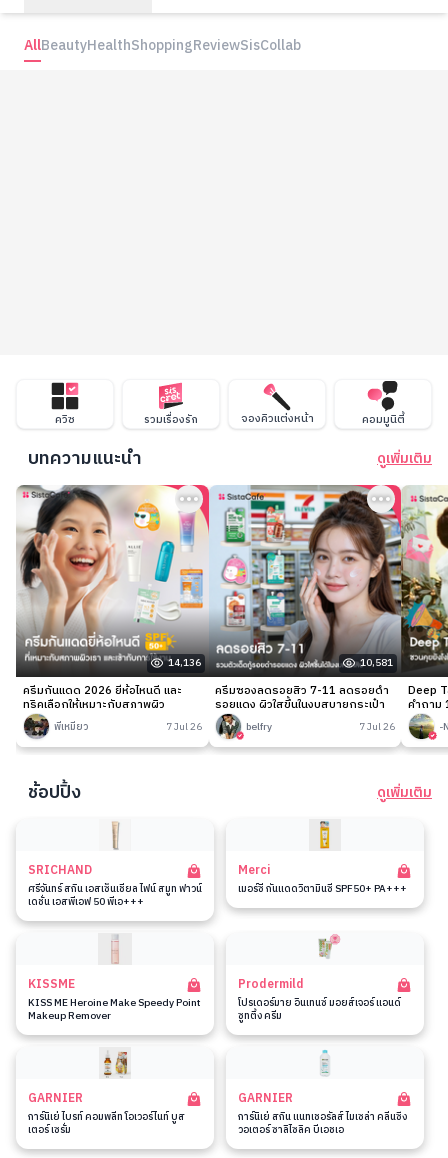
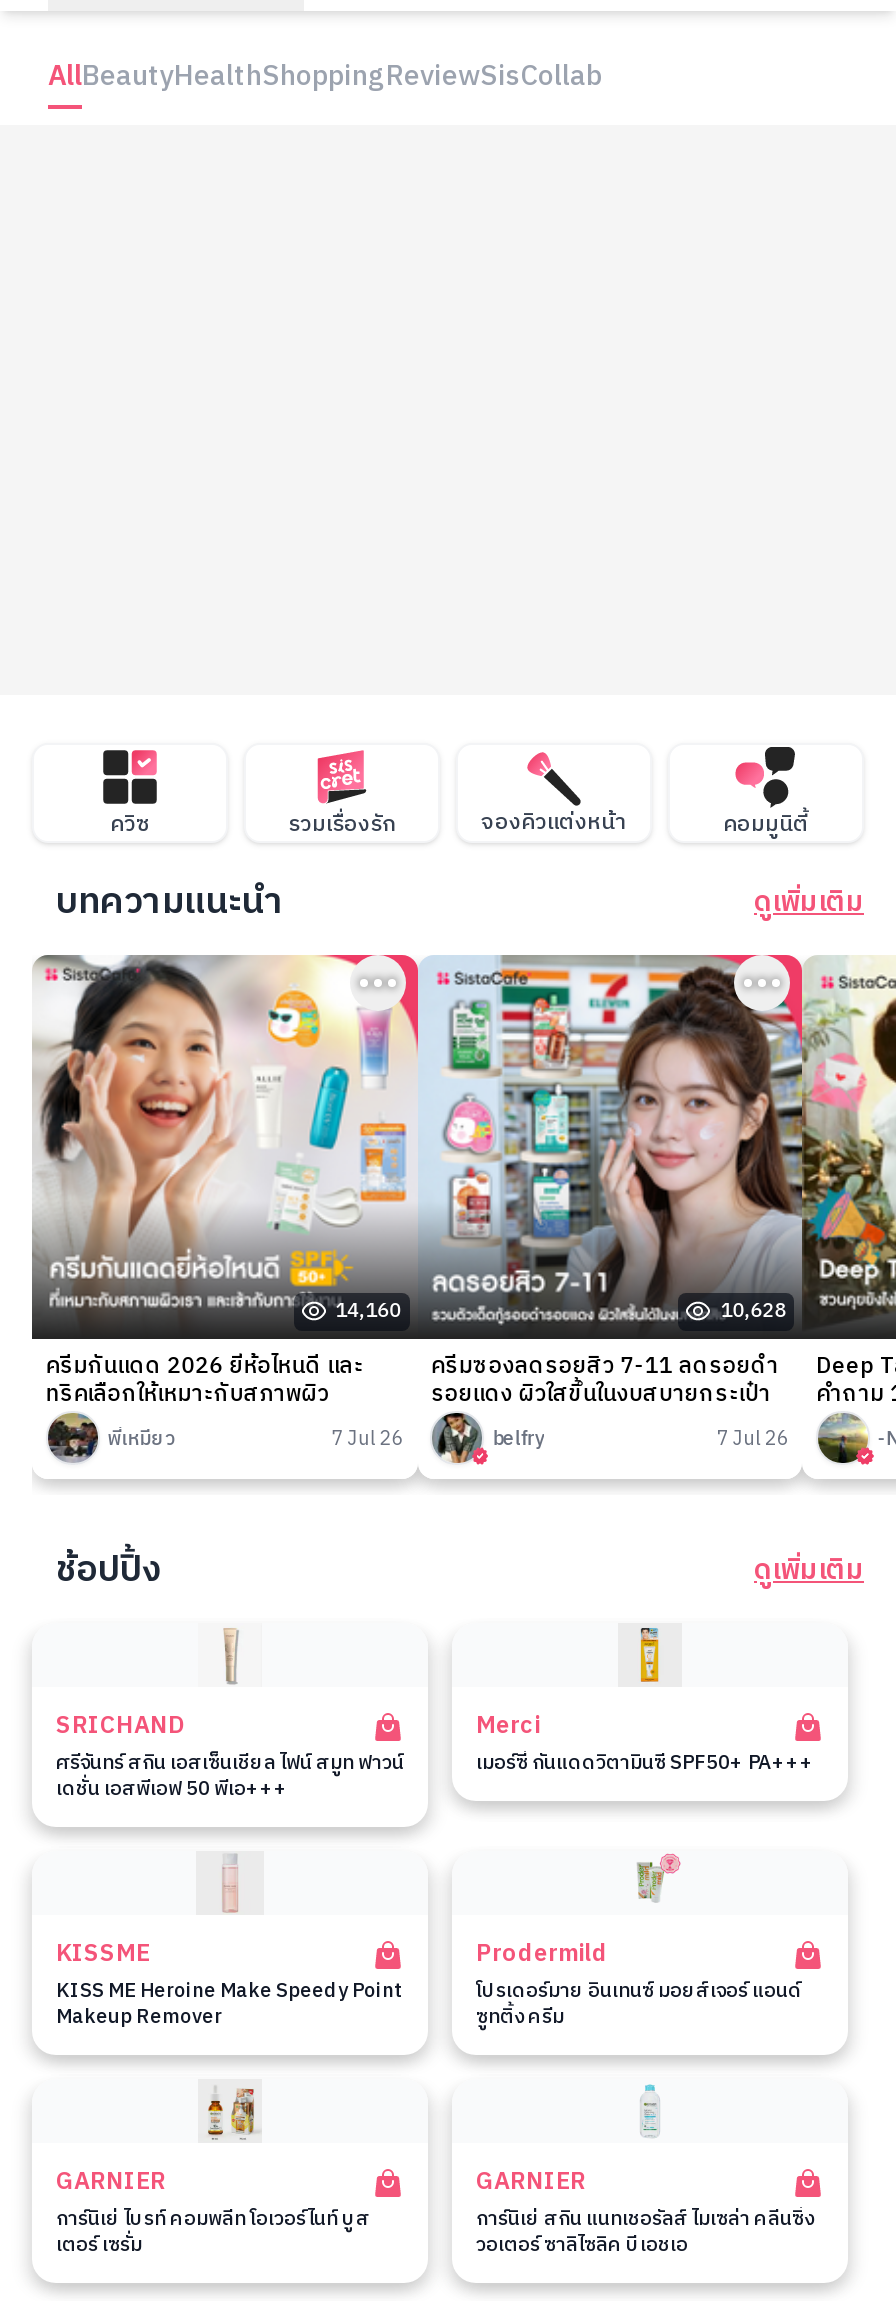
[168,655,201,671] 14,136 -> [335,1296,401,1328] 14,160
[360,655,393,671] 10,581 -> [720,1296,786,1328] 10,628

